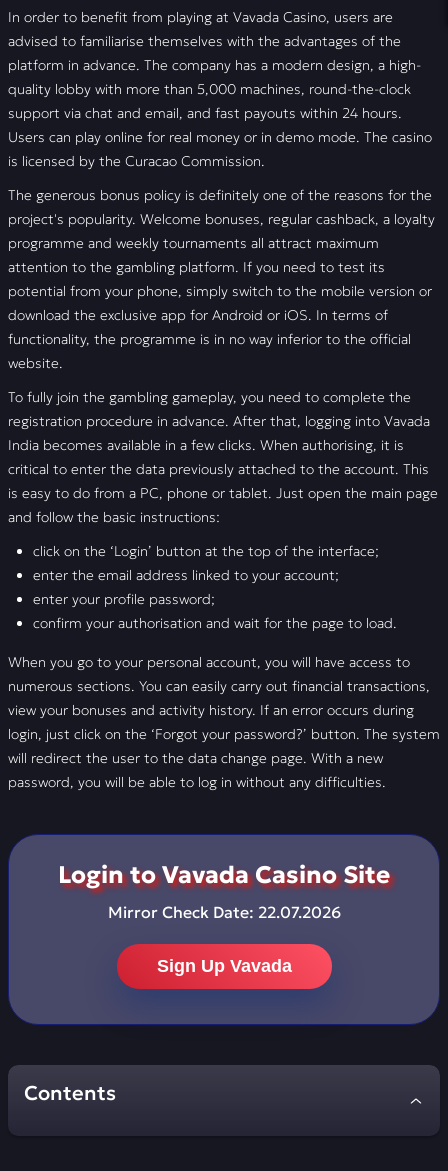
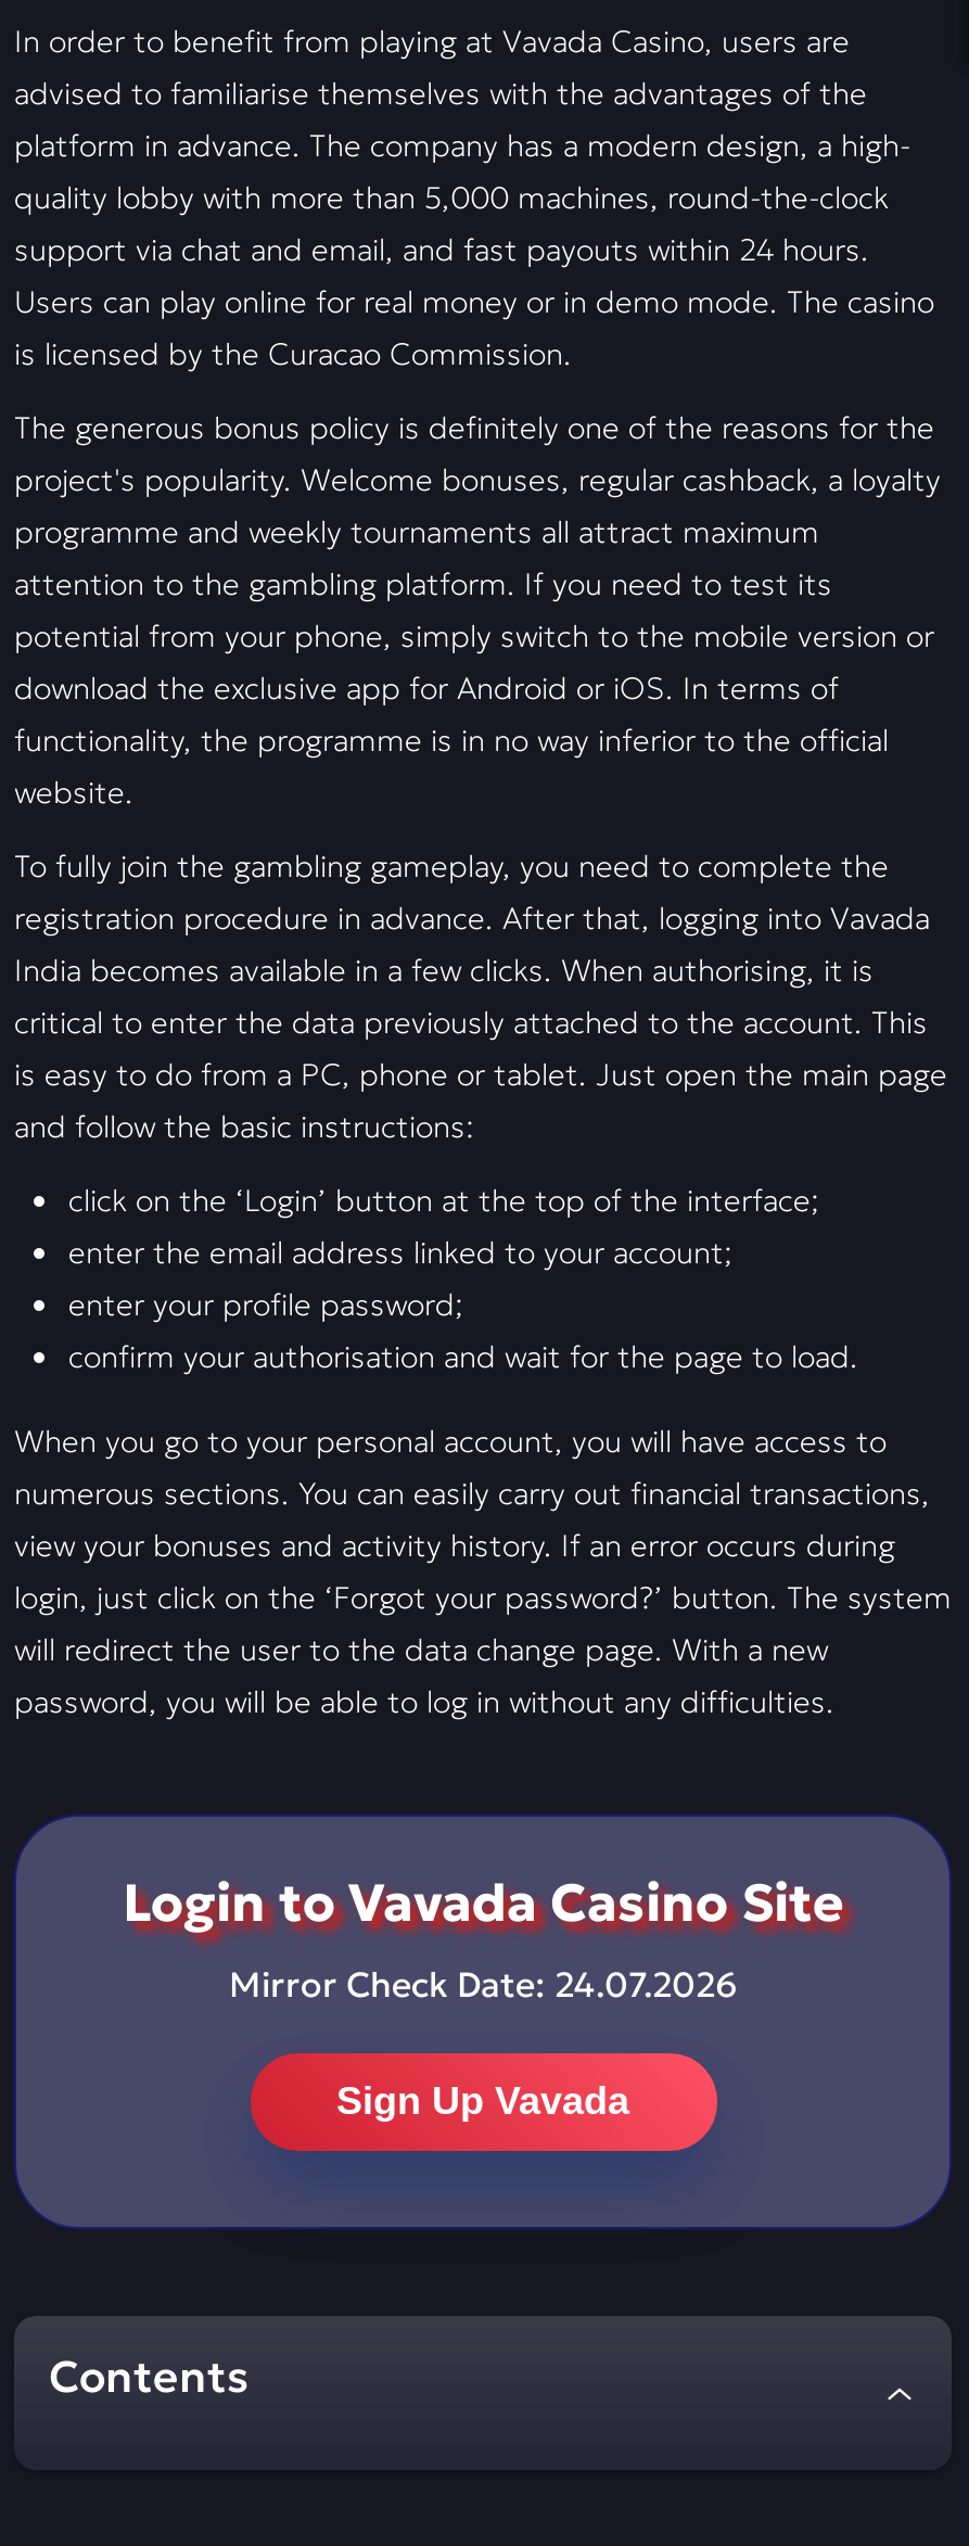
[107,902,340,922] Mirror Check Date: 22.07.2026 -> [229,1963,737,2006] Mirror Check Date: 24.07.2026

